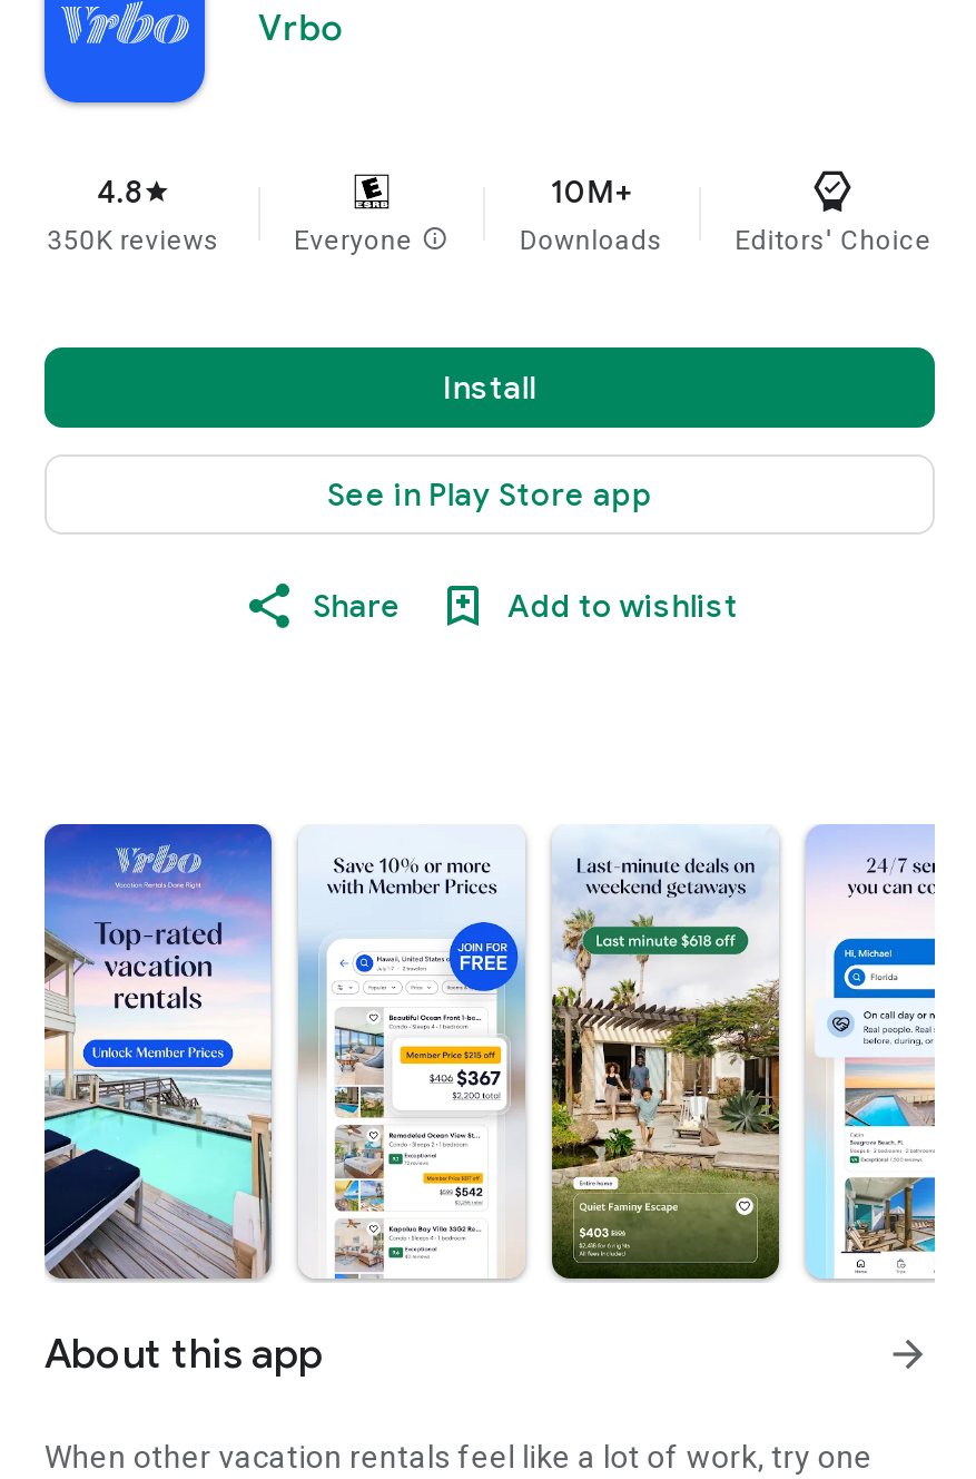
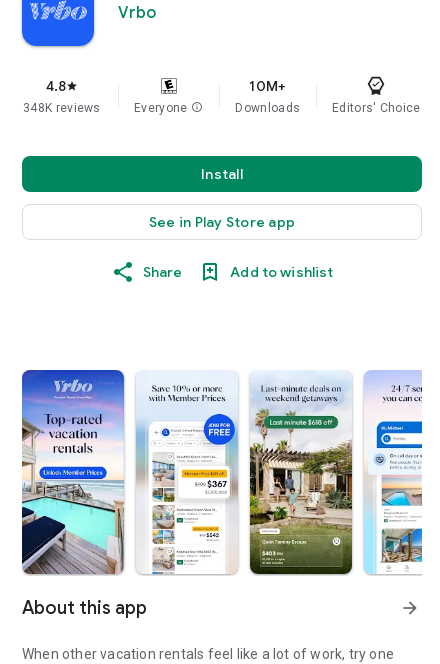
[47,225,220,256] 350K reviews -> [23,101,101,115] 348K reviews

